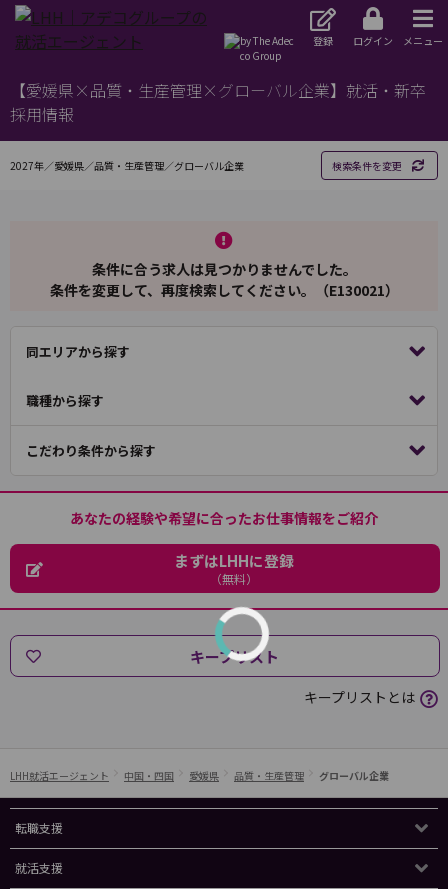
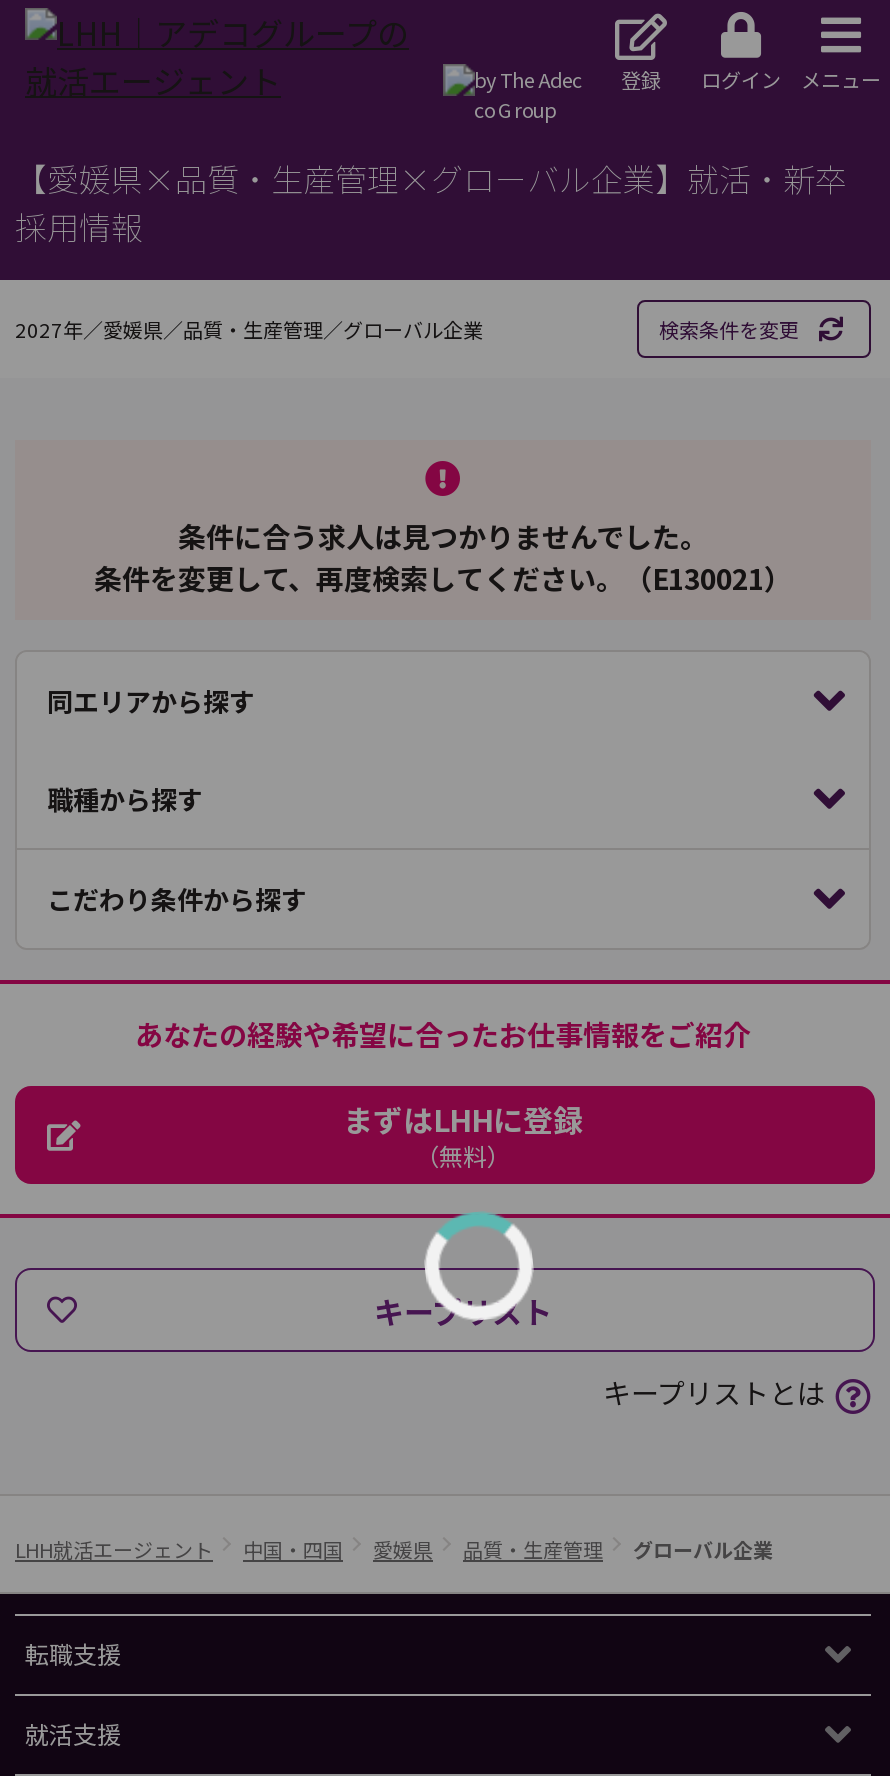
[214,606,258,643] [image] -> [423,1210,513,1284] [image]

